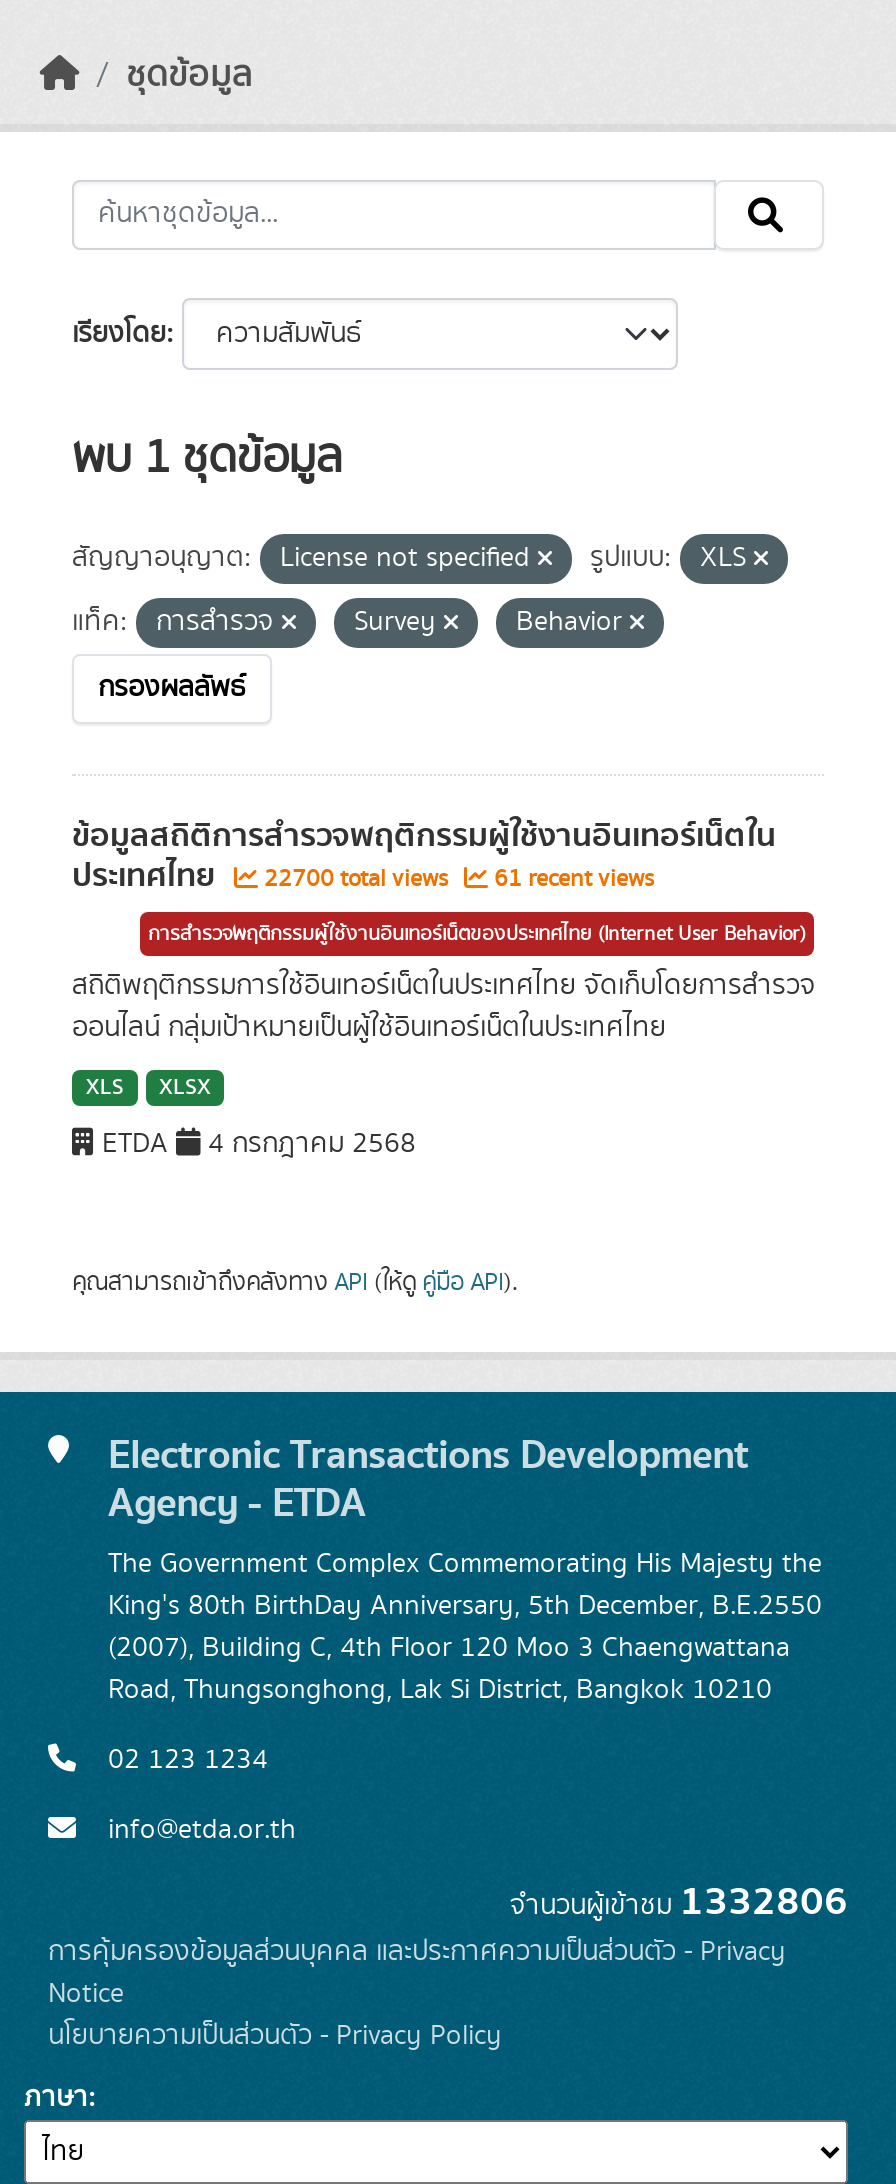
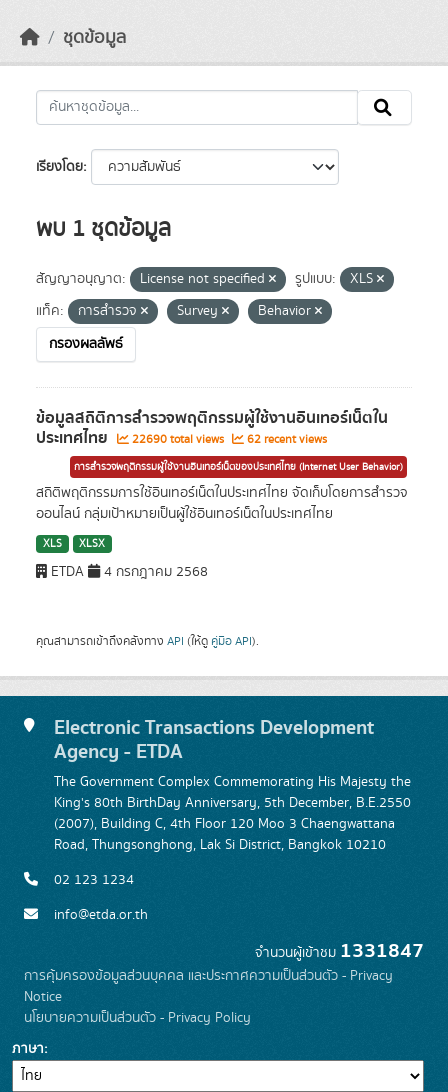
[258,862,454,896] 22700 total views -> [129,431,227,448] 22690 total views
[488,862,654,896] 61 recent views -> [244,431,327,448] 62 recent views
[510,1870,848,1934] จำนวนผู้เข้าชม1332806 -> [255,935,424,967] จำนวนผู้เข้าชม1331847

